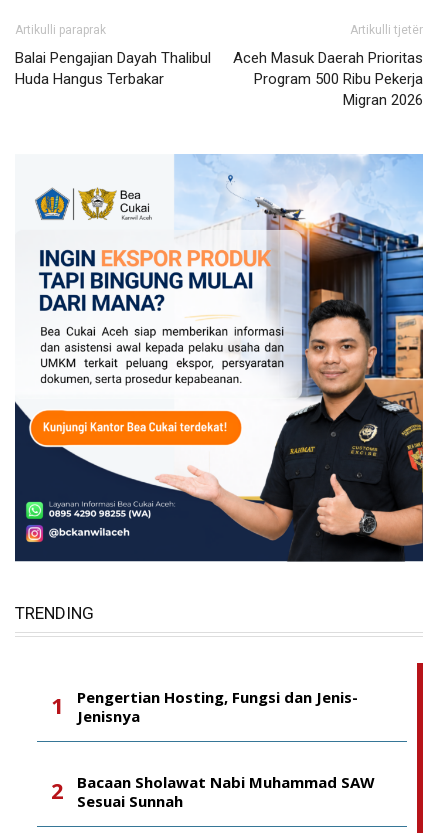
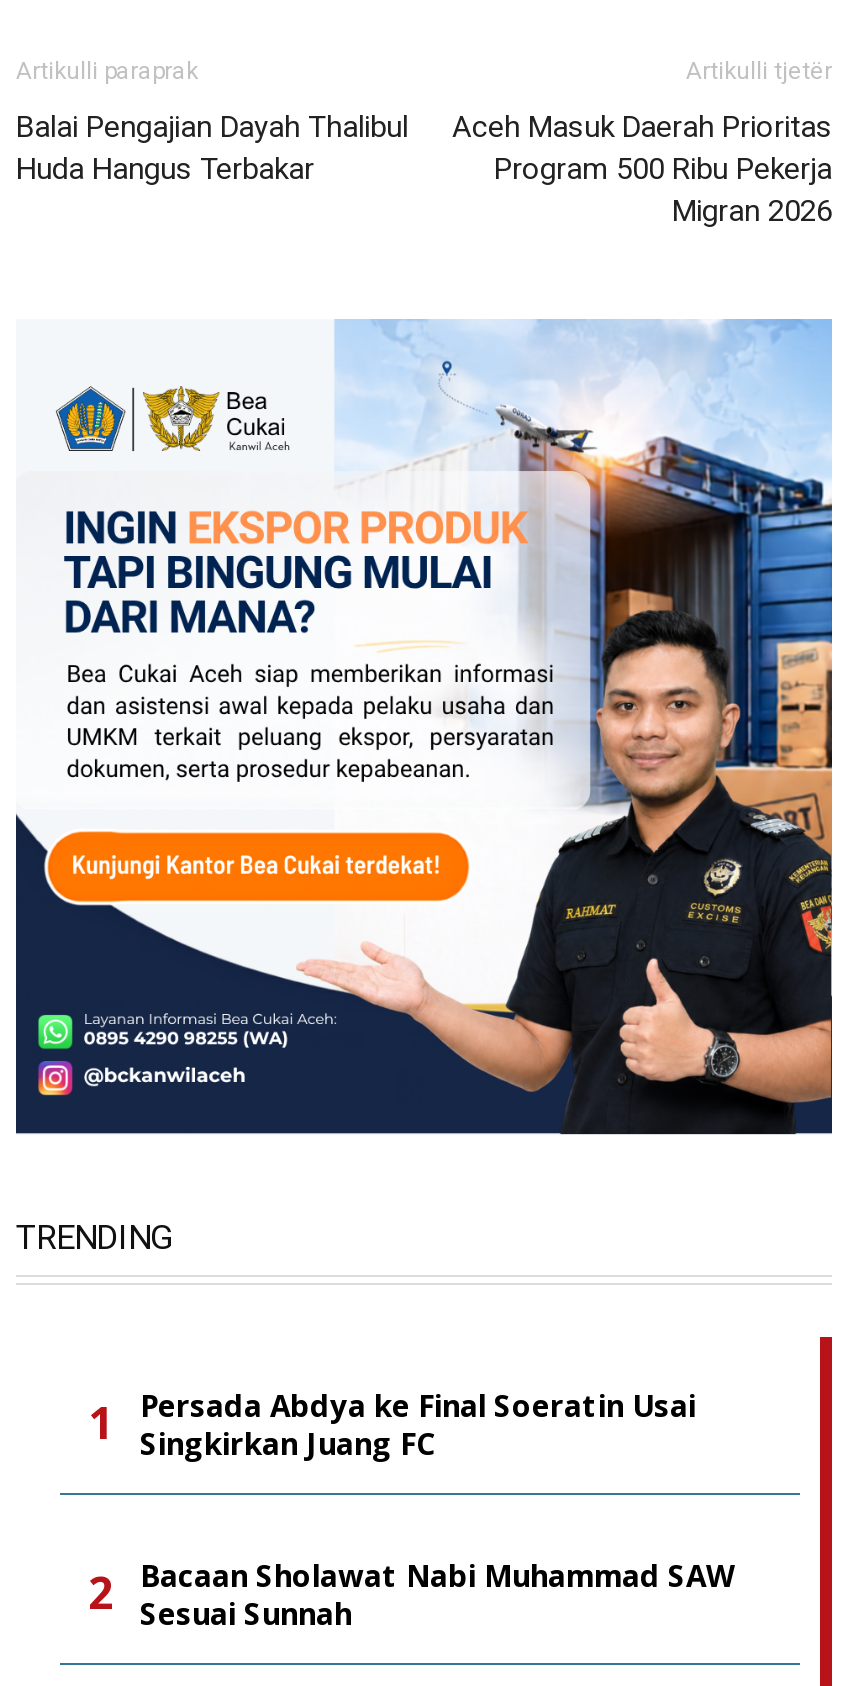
[77,687,358,726] Pengertian Hosting, Fungsi dan Jenis- | Jenisnya -> [140,1386,696,1464] Persada Abdya ke Final Soeratin Usai | Singkirkan Juang FC

